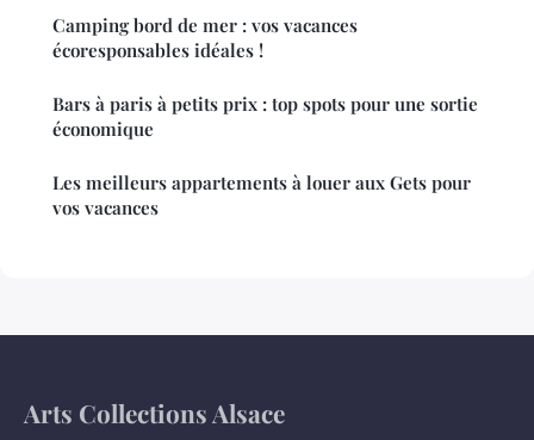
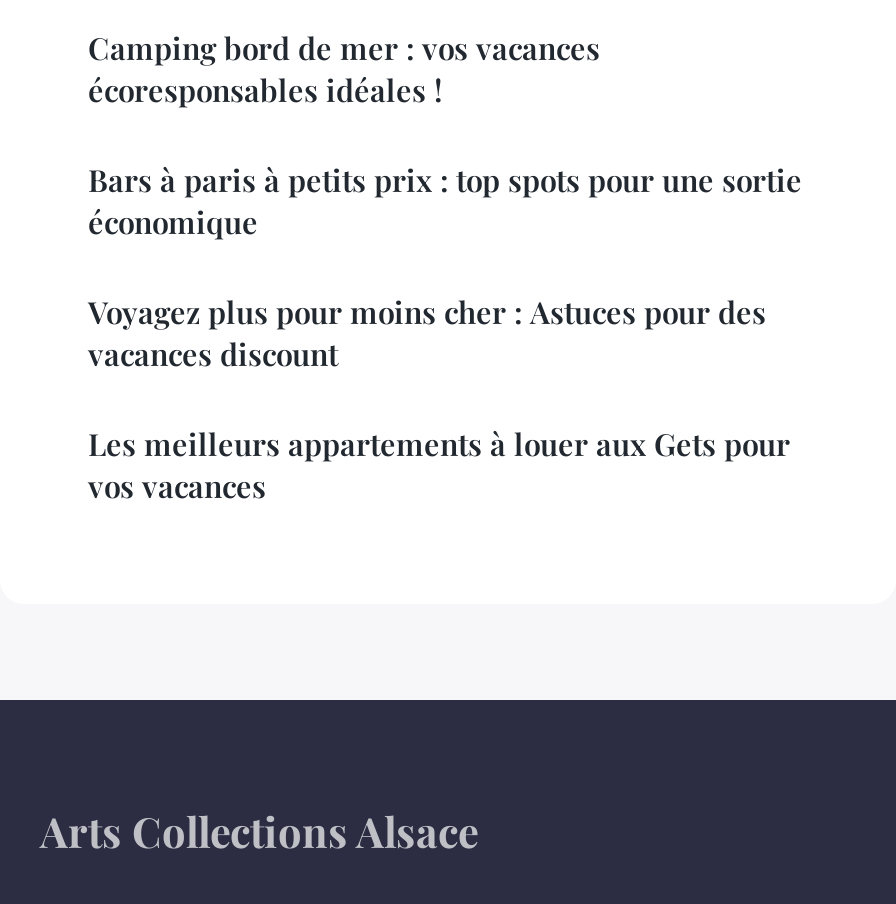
none -> [88,292,766,374] Voyagez plus pour moins cher : Astuces pour des | vacances discount

